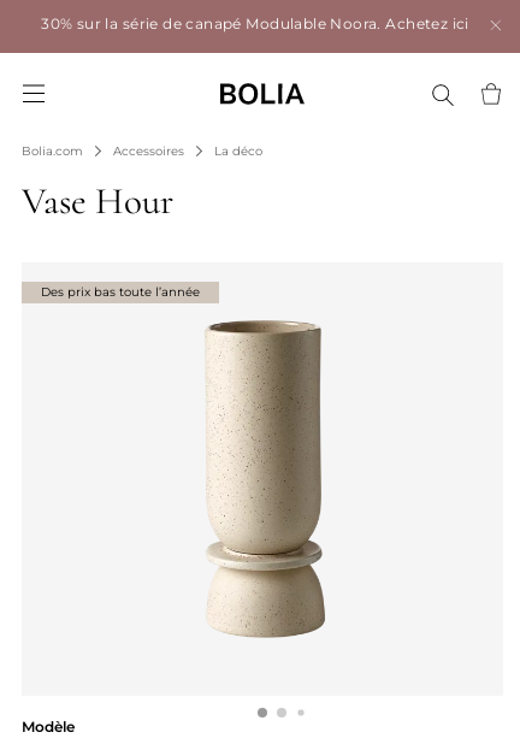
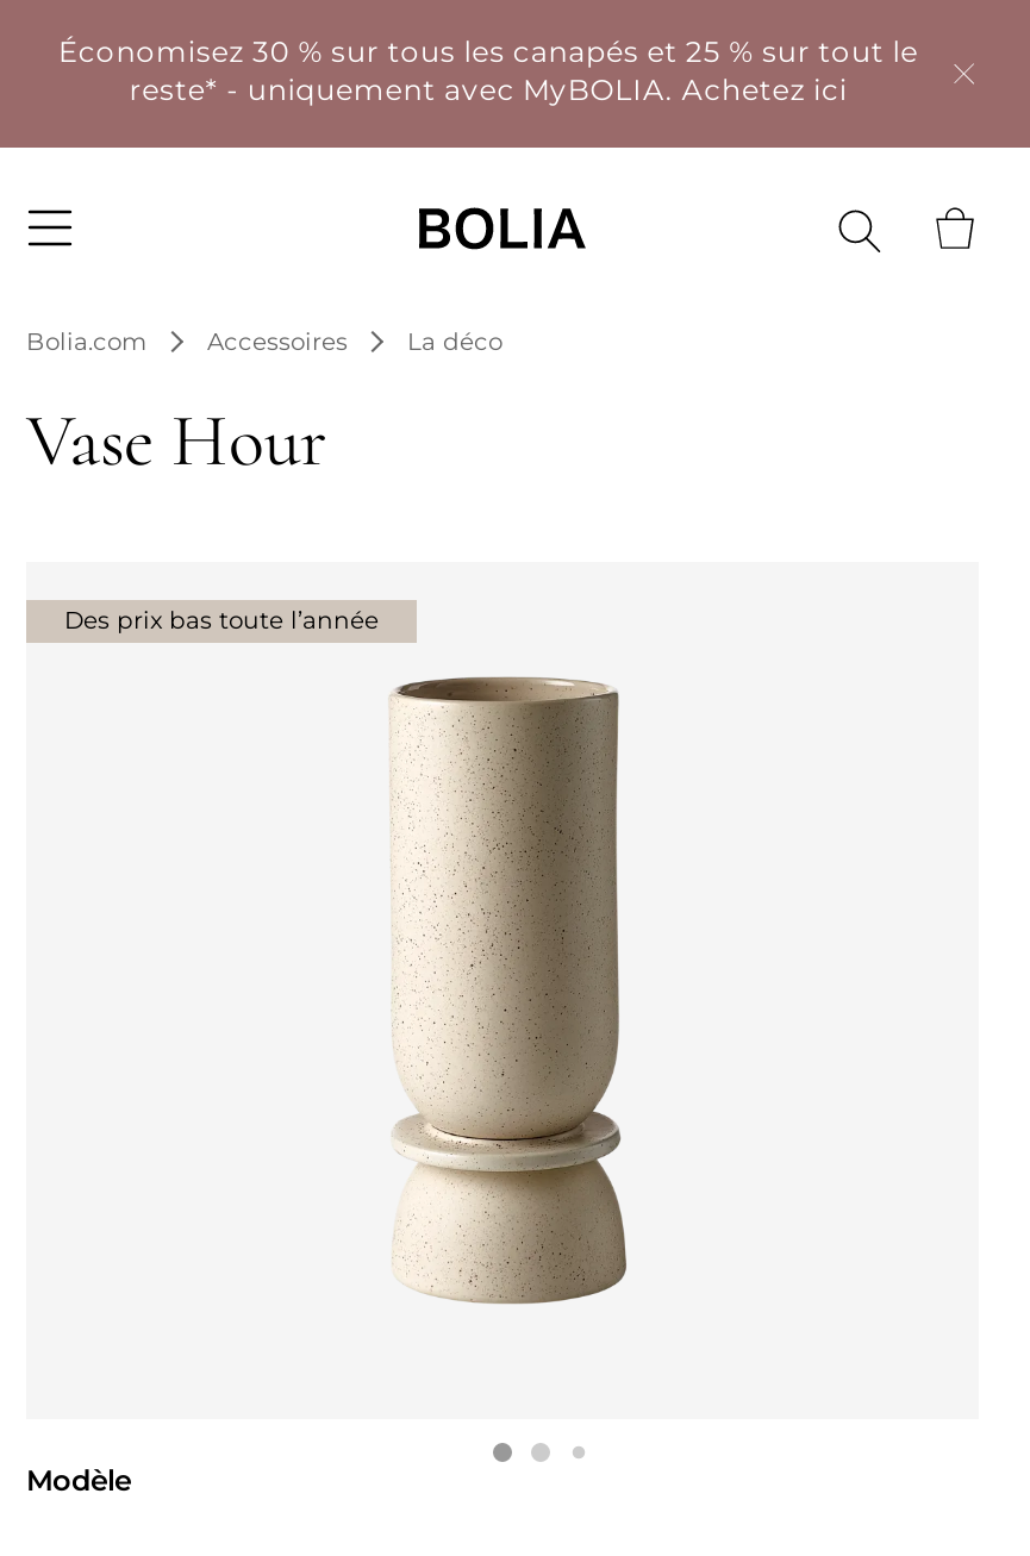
[41,14,469,33] 30% sur la série de canapé Modulable Noora. Achetez ici -> [58,33,918,107] Économisez 30 % sur tous les canapés et 25 % sur tout le | reste* - uniquement avec MyBOLIA. Achetez ici

